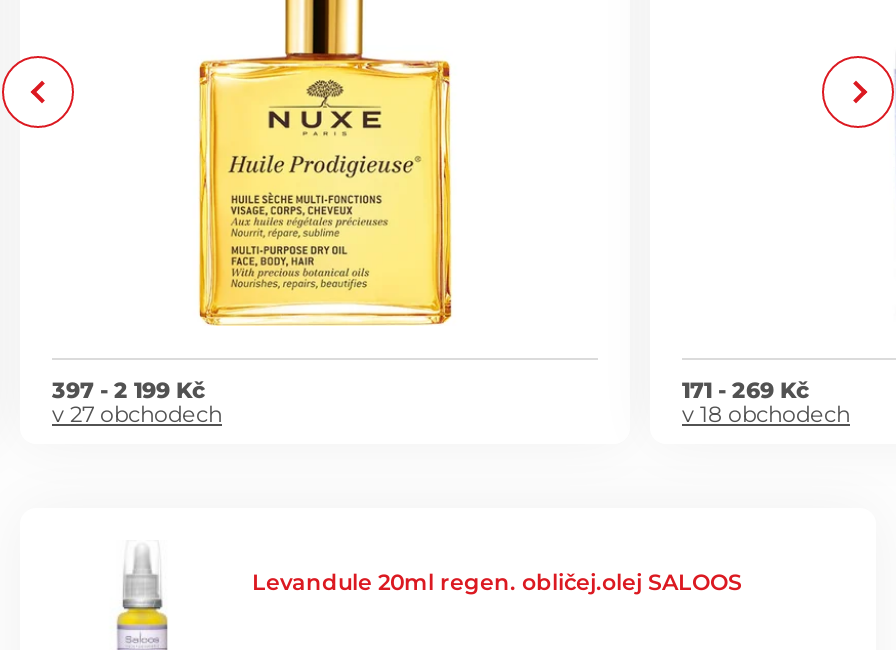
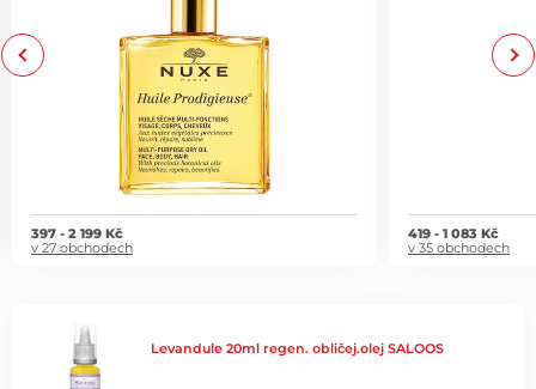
[682,373,810,403] 171 - 269 Kč -> [408,223,499,241] 419 - 1 083 Kč
[682,399,850,427] v 18 obchodech -> [408,239,510,256] v 35 obchodech

